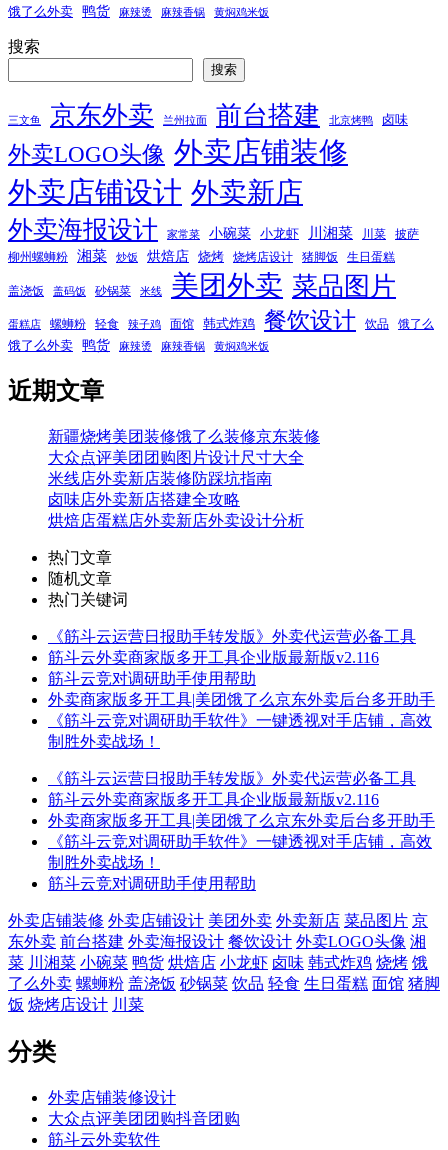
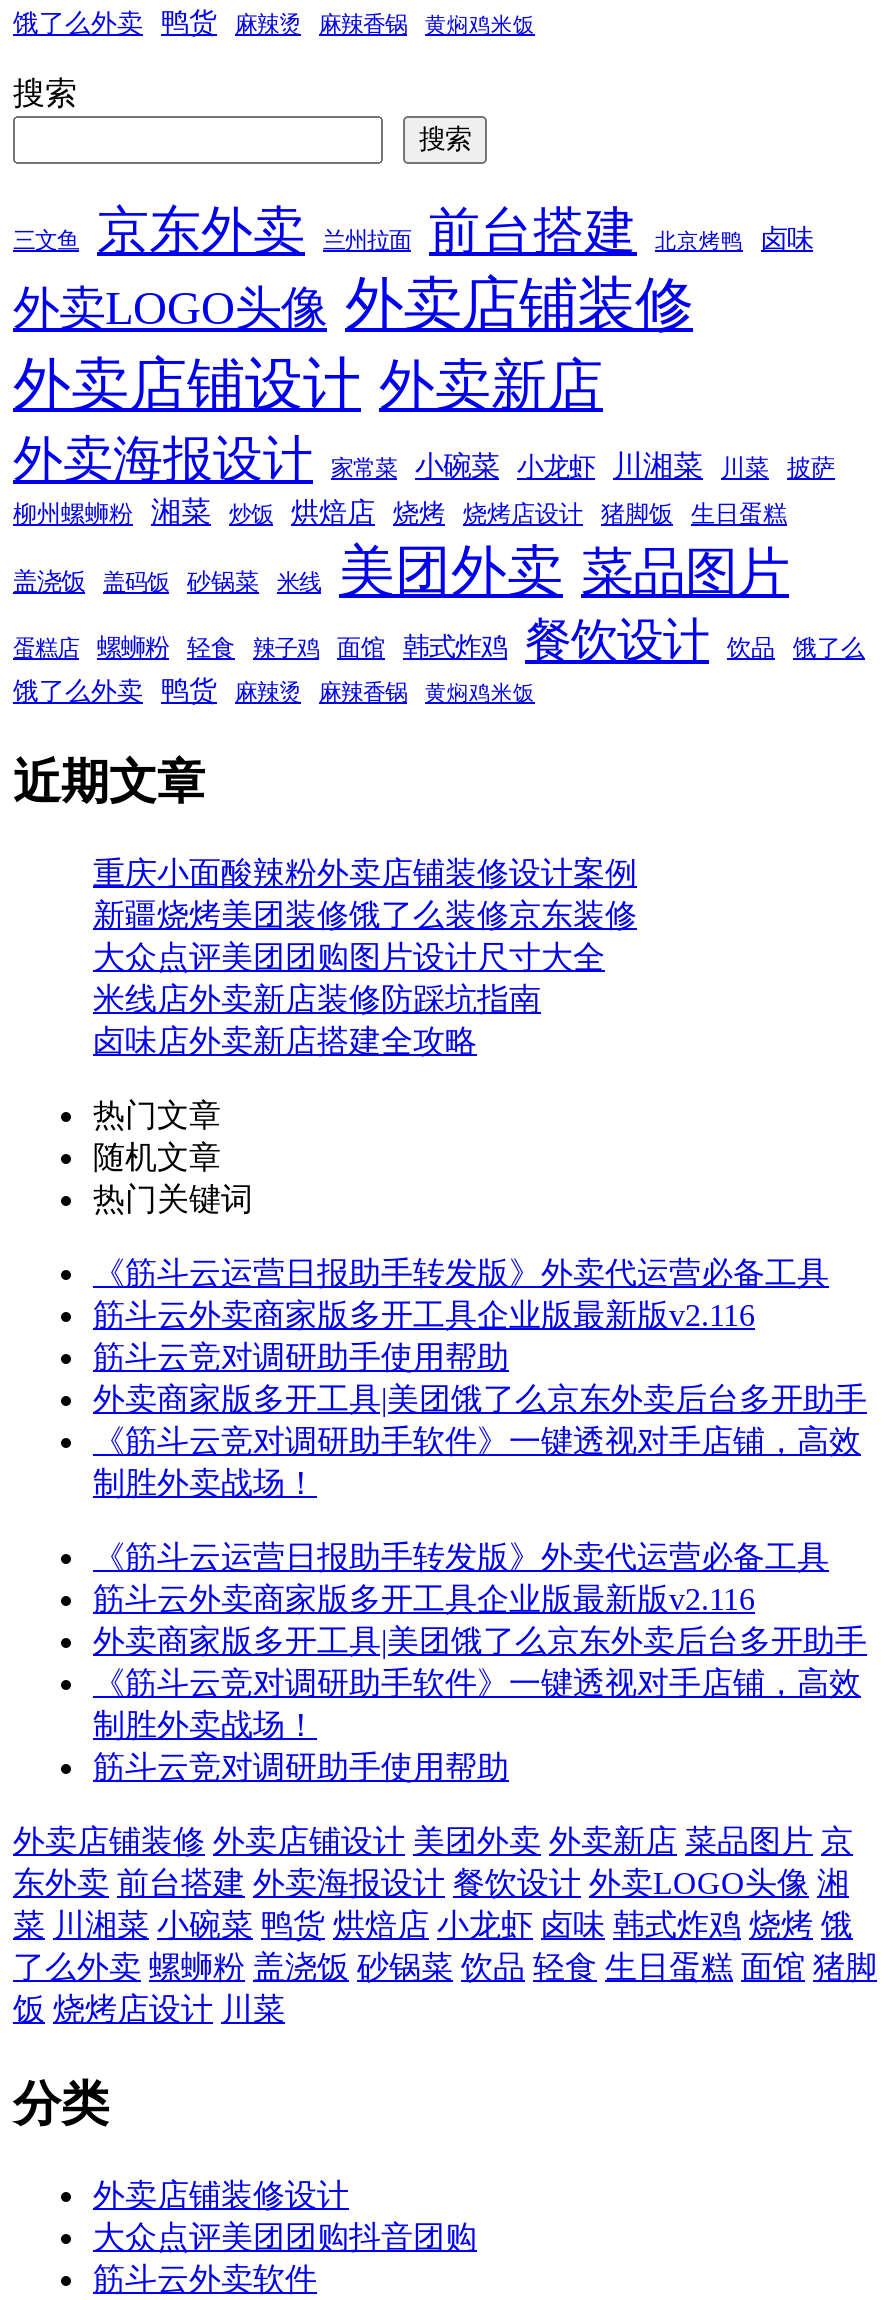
none -> [93,856,637,890] 重庆小面酸辣粉外卖店铺装修设计案例
moved [48,428,320,508] -> [93,898,637,1058]: 新疆烧烤美团装修饿了么装修京东装修 | 大众点评美团团购图片设计尺寸大全 | 卤味店外卖新店搭建全攻略
[48,512,304,529] 烘焙店蛋糕店外卖新店外卖设计分析 -> none

